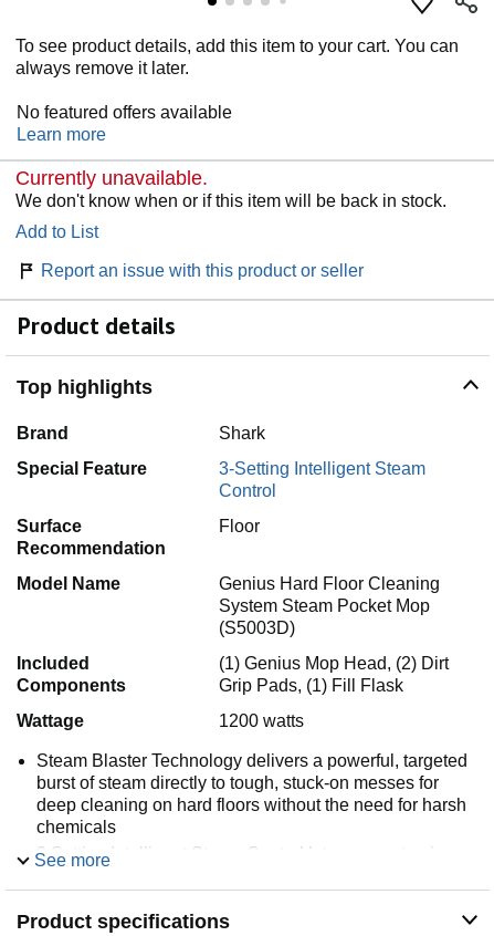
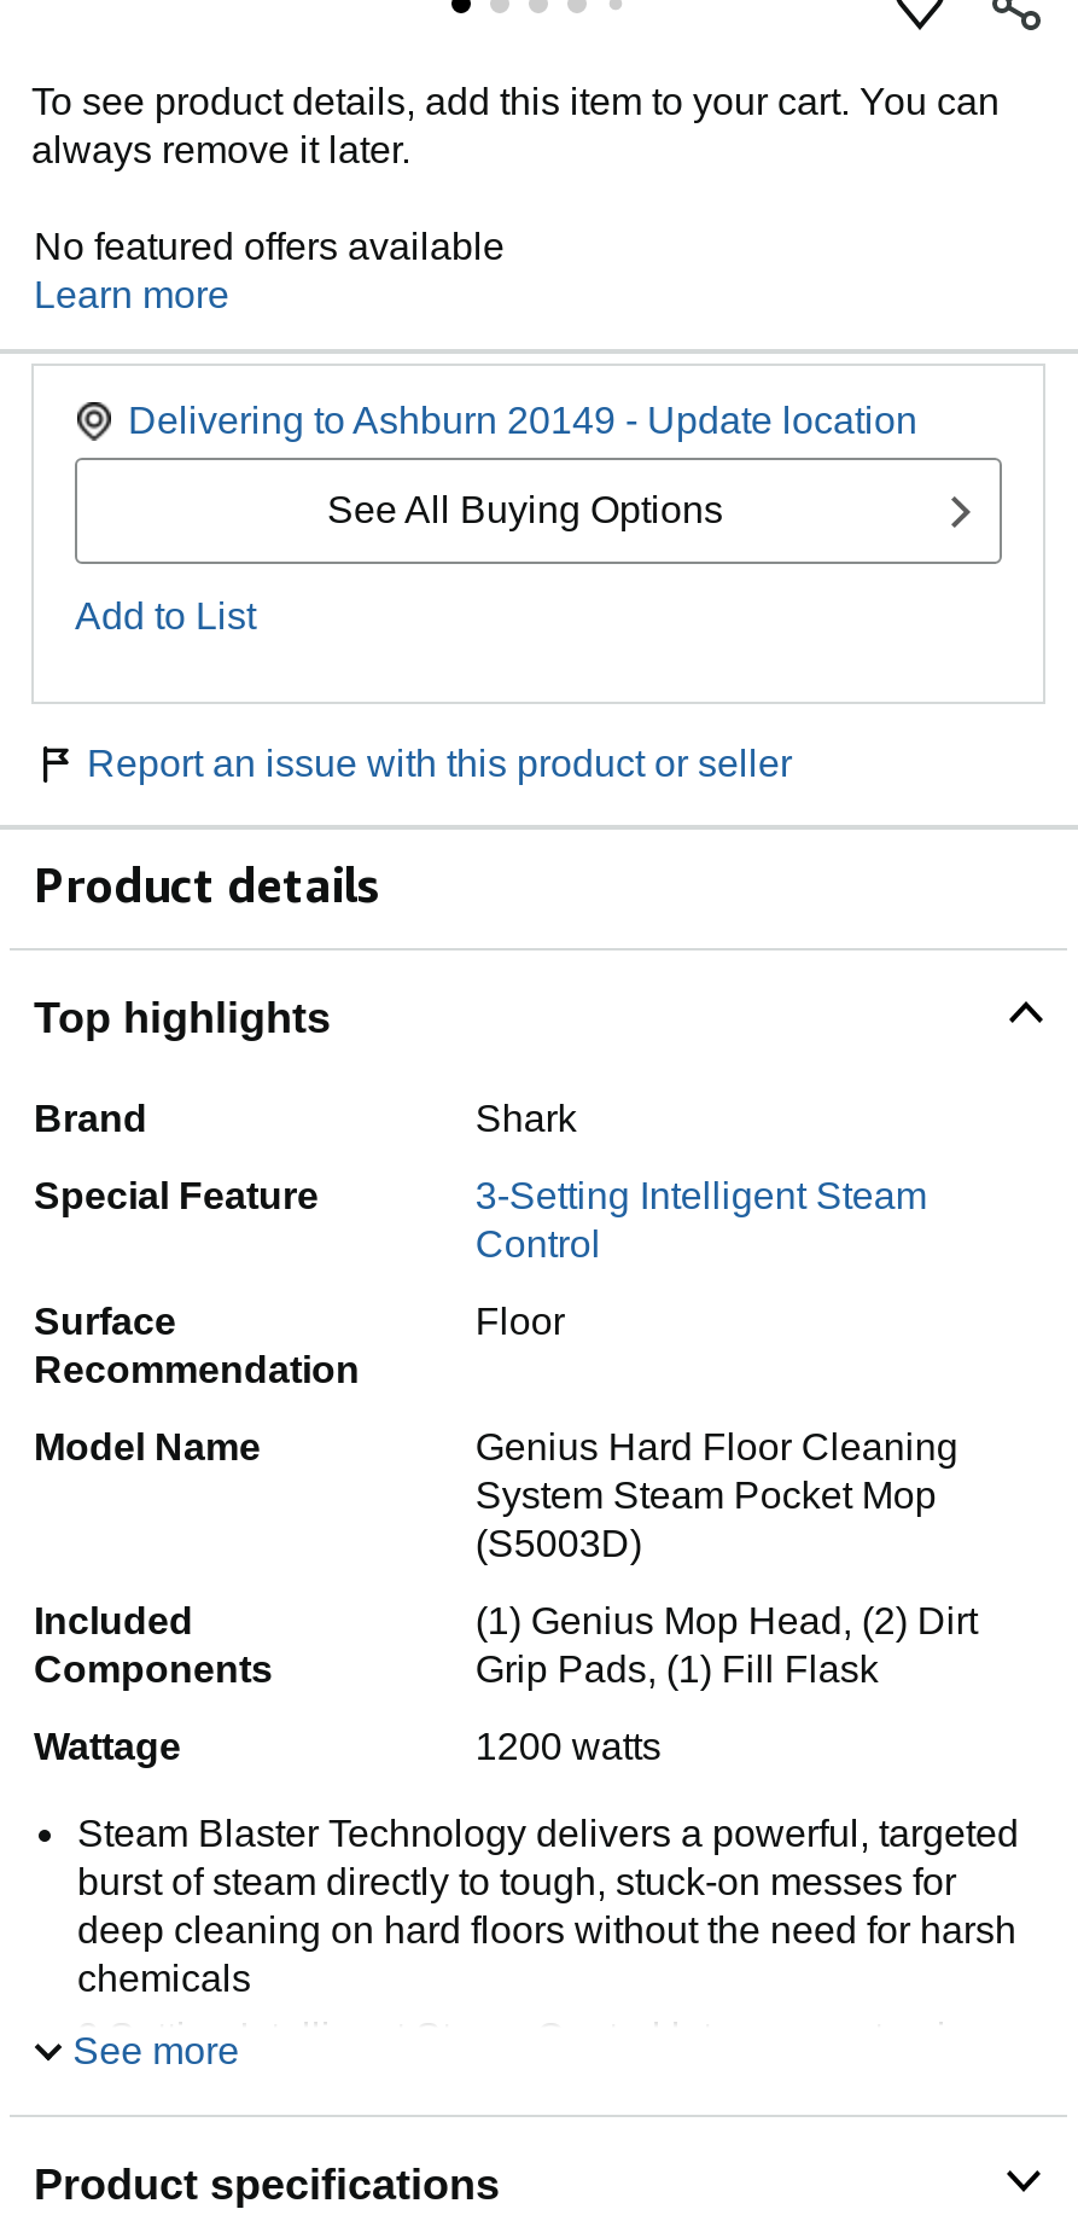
[15,167,446,210] Currently unavailable. | We don't know when or if this item will be back in stock. -> [128,399,917,529] Delivering to Ashburn 20149 - Update location | See All Buying Options

